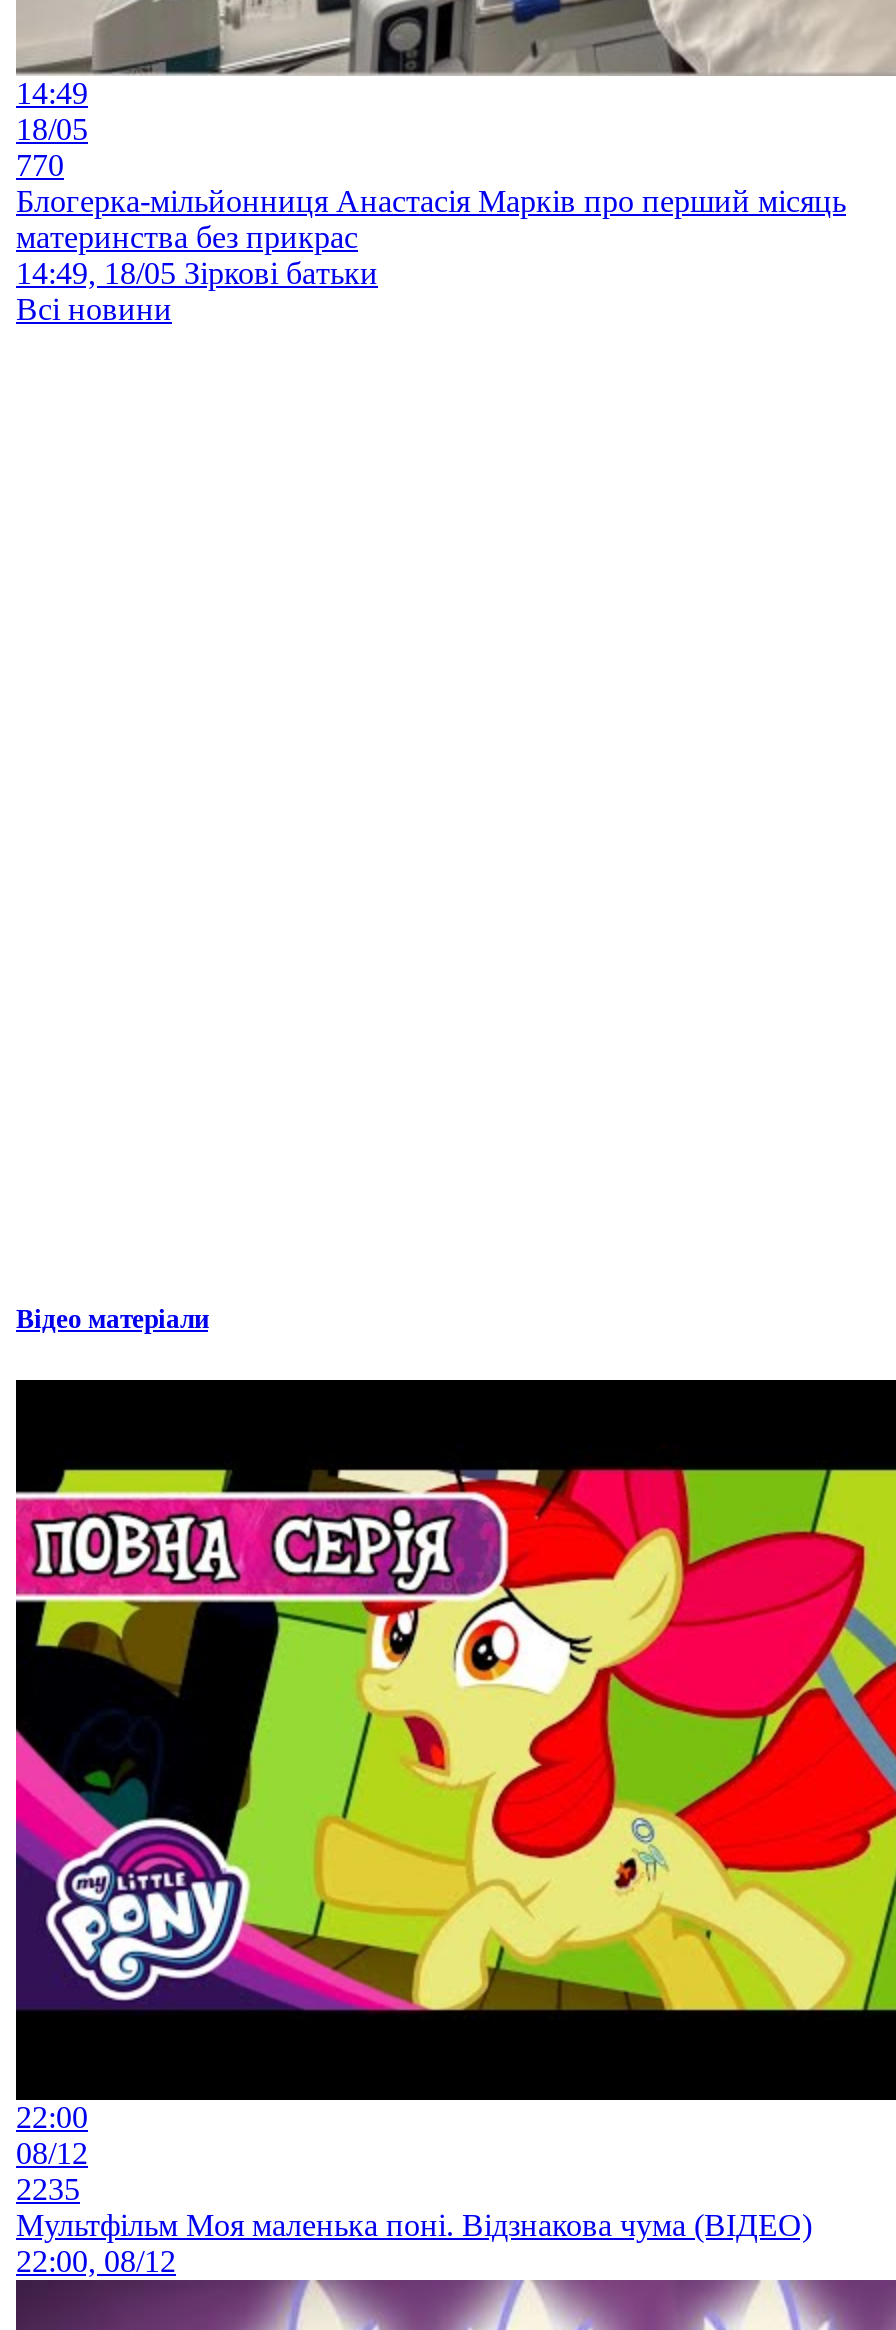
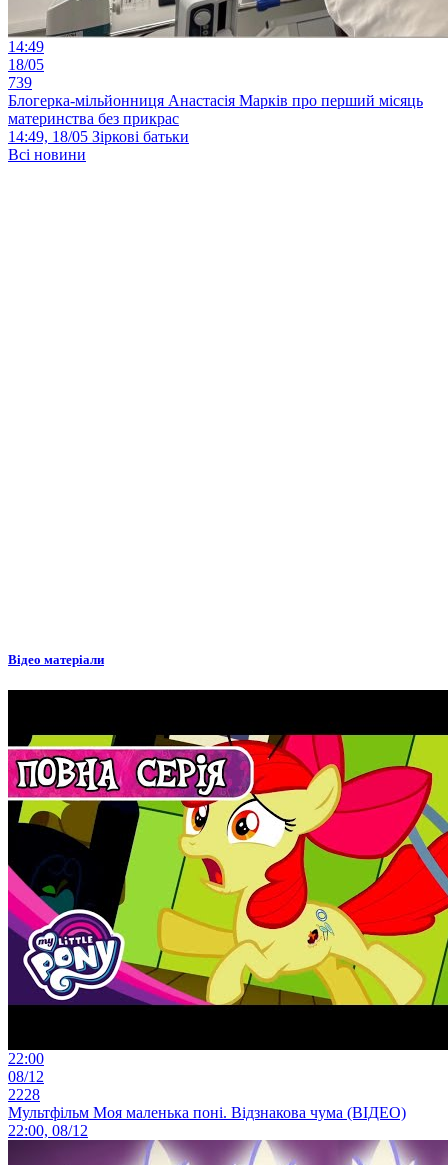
[16,148,64,182] 770 -> [8,74,32,91] 739
[16,2172,80,2206] 2235 -> [8,1086,40,1103] 2228

